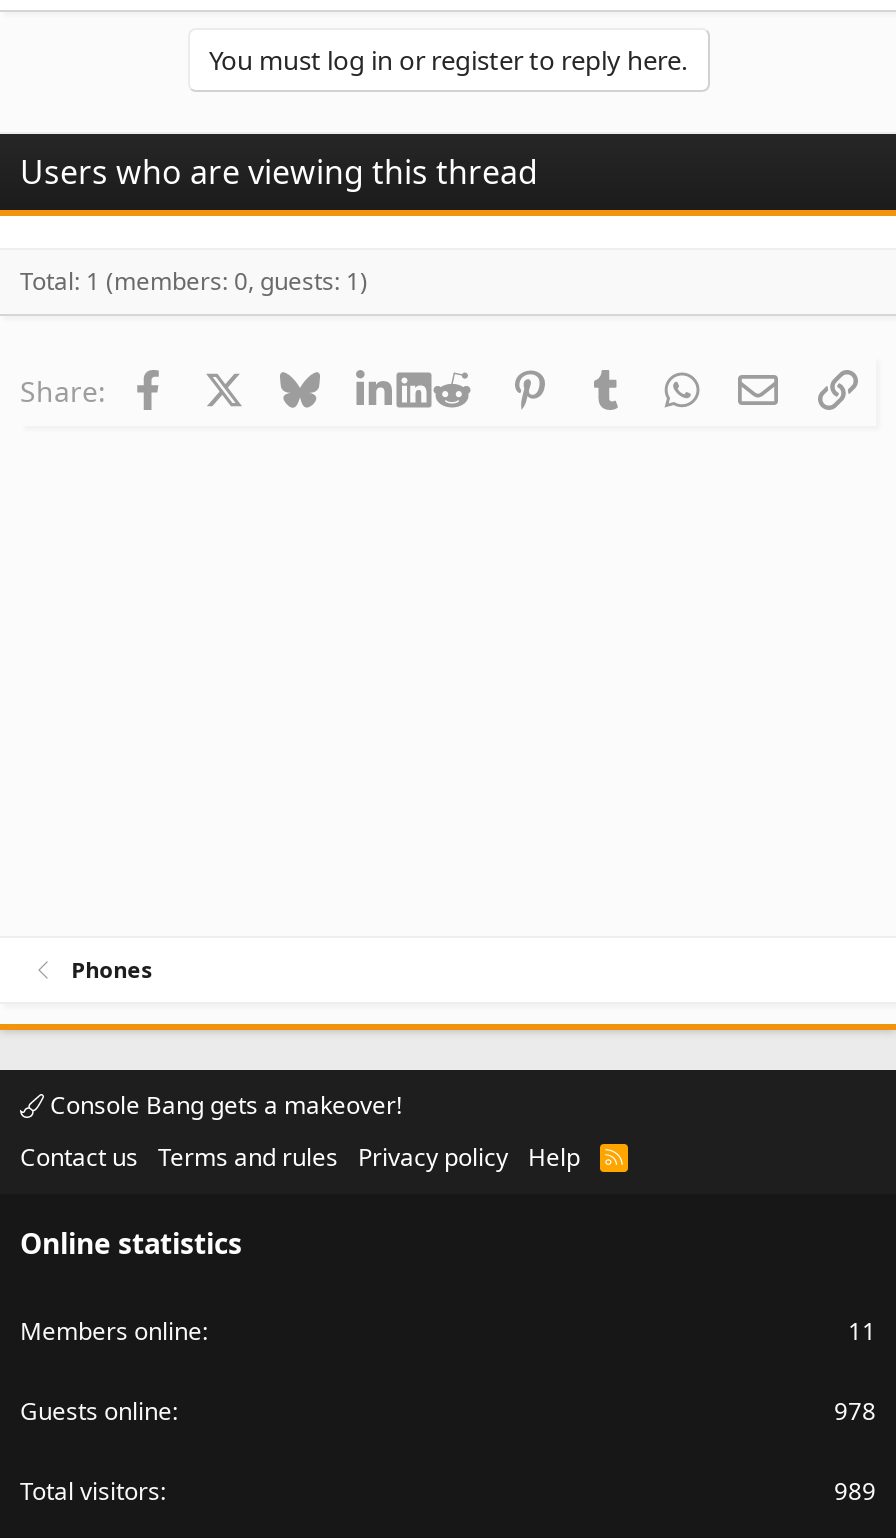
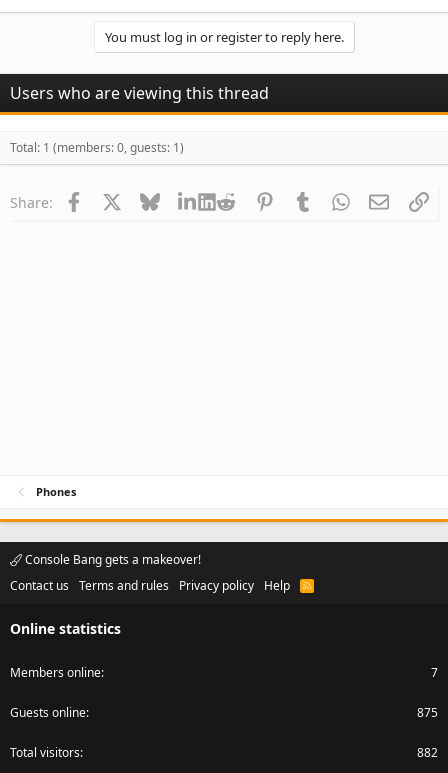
[848,1314,876,1348] 11 -> [431,664,438,681] 7
[834,1394,876,1428] 978 -> [417,704,438,721] 875
[834,1474,876,1508] 989 -> [417,744,438,761] 882

